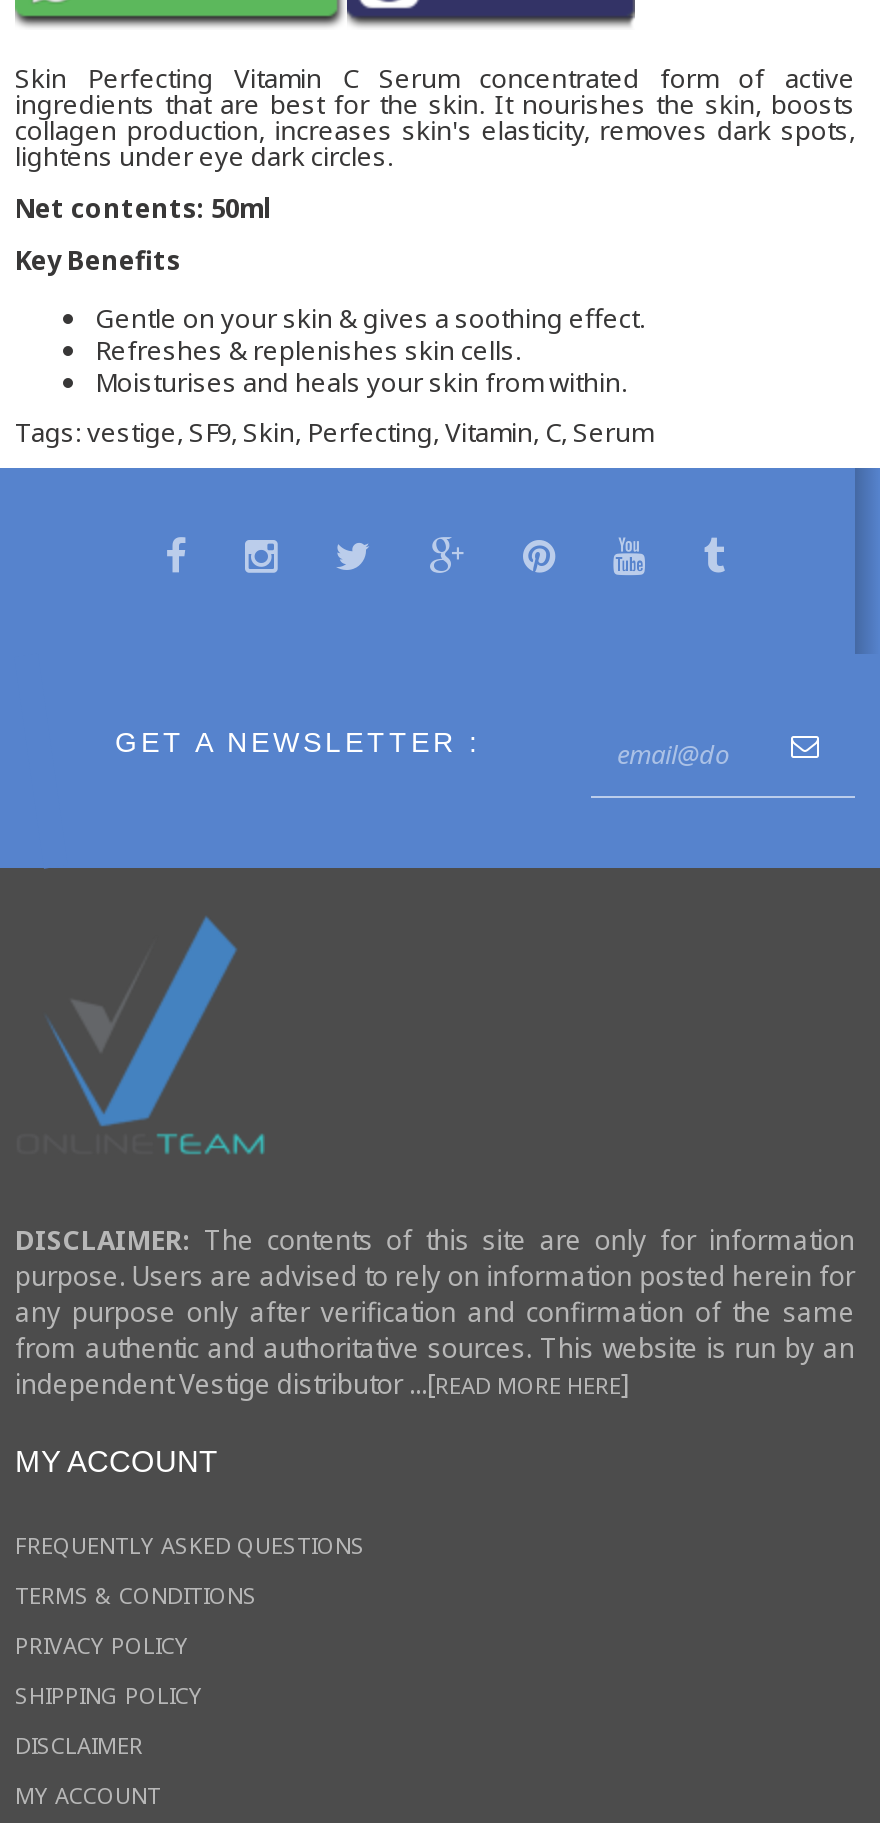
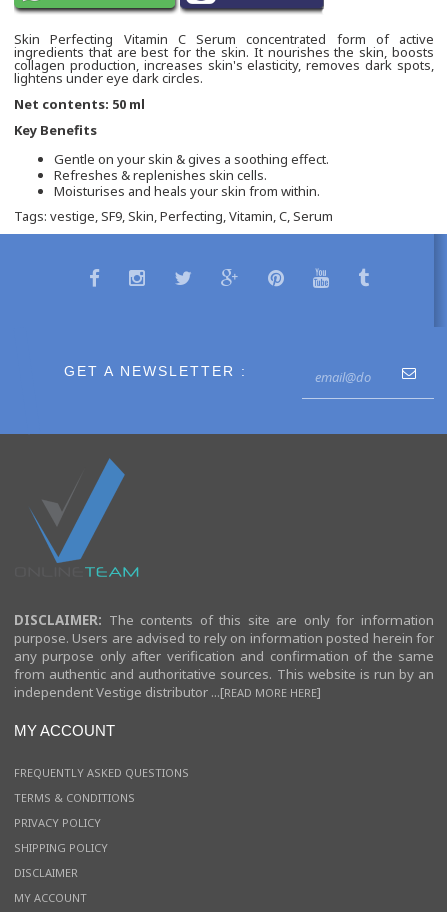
[15,190,271,226] Net contents: 50ml -> [14,95,145,113] Net contents: 50 ml

